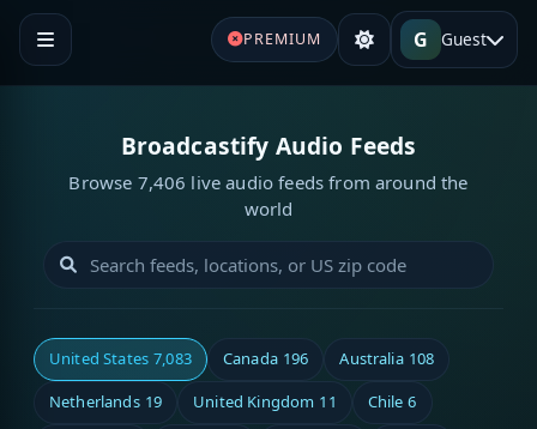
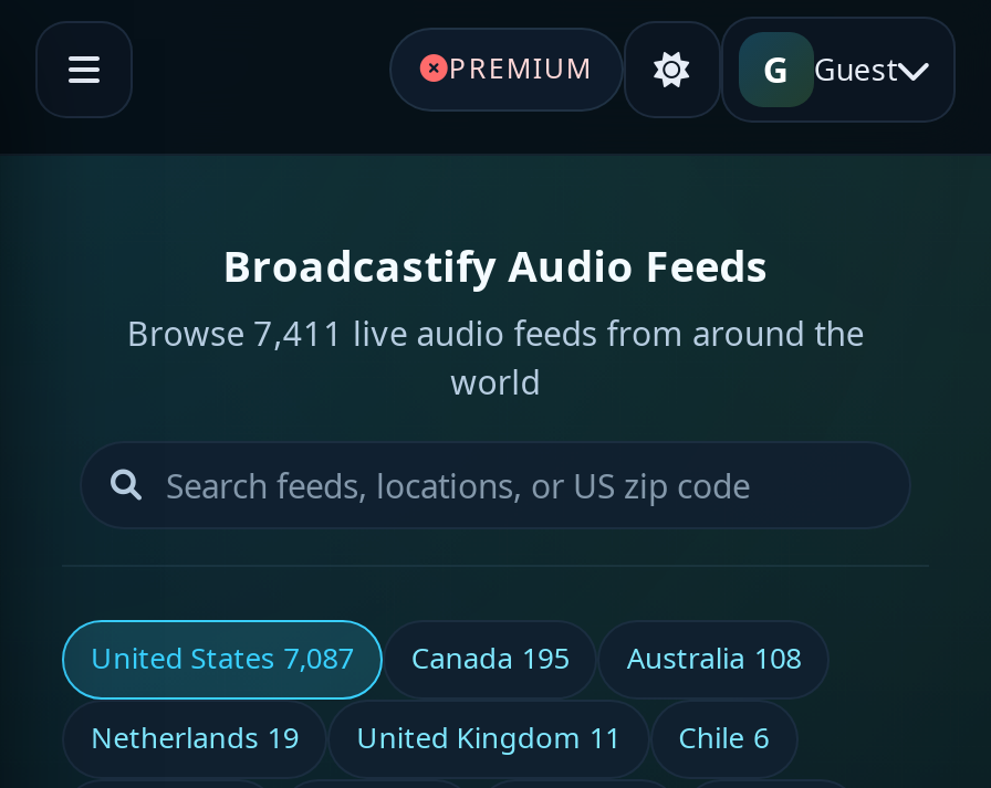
[69,170,468,194] Browse 7,406 live audio feeds from around the -> [127,311,864,355] Browse 7,411 live audio feeds from around the
[49,348,192,370] United States 7,083 -> [91,639,354,679] United States 7,087
[223,348,309,370] Canada 196 -> [411,639,569,679] Canada 195

